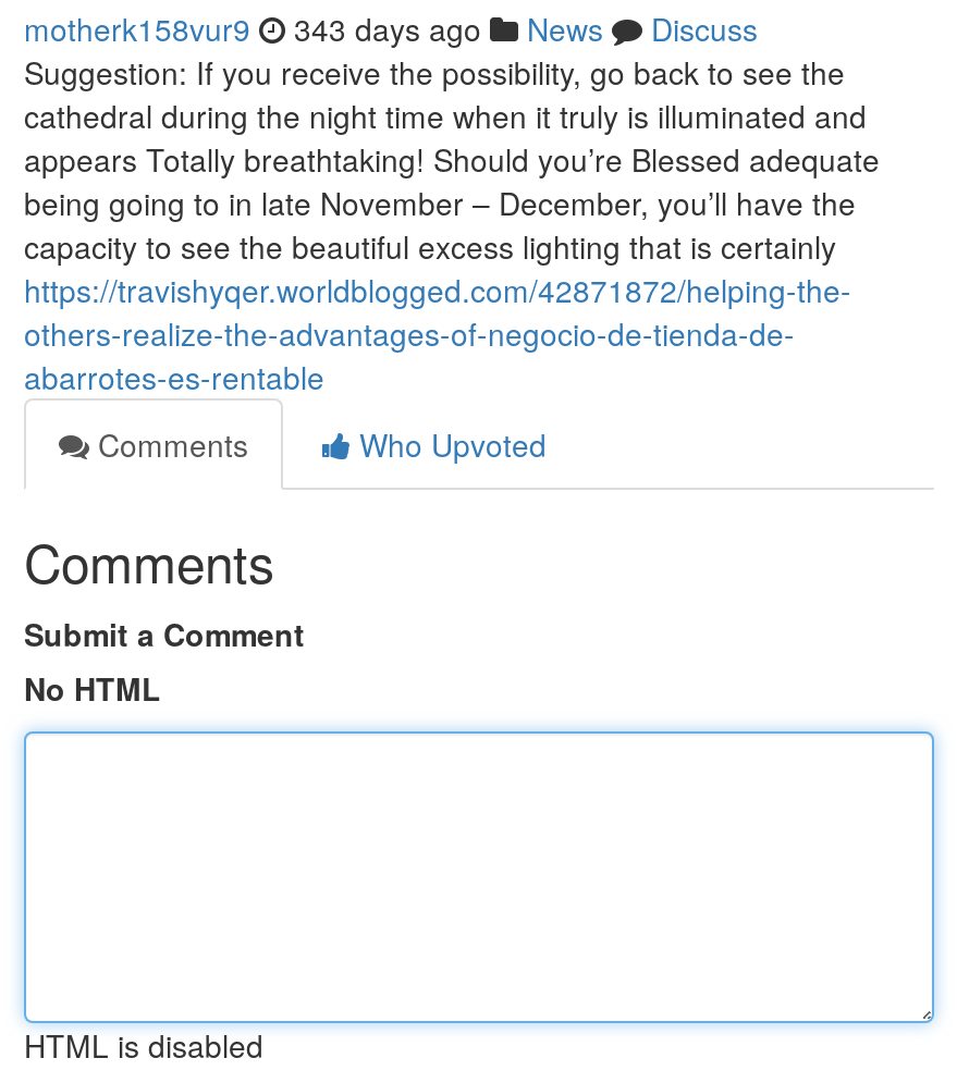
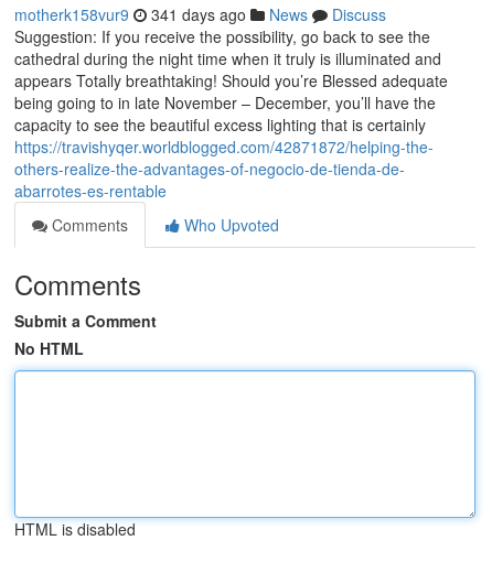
[24,7,758,50] motherk158vur9 343 days ago News Discuss -> [14,3,386,25] motherk158vur9 341 days ago News Discuss

